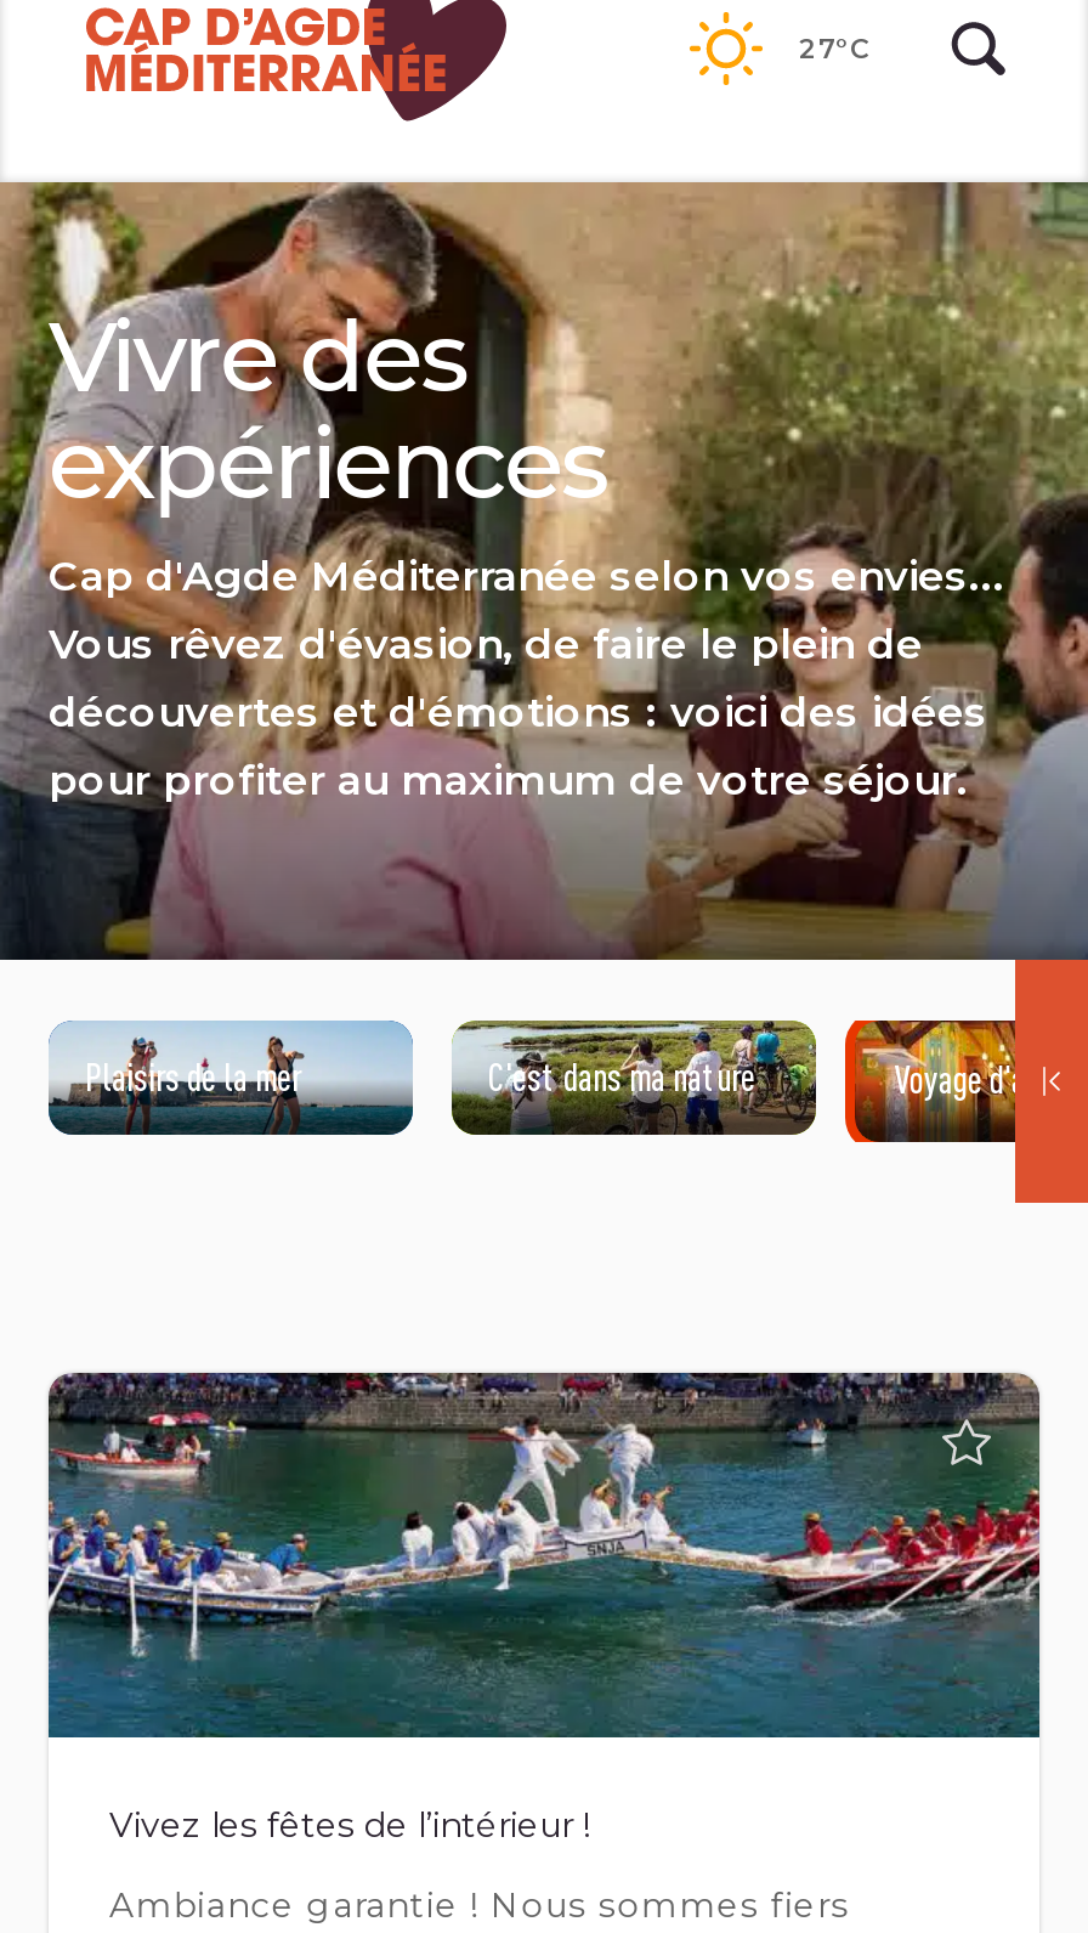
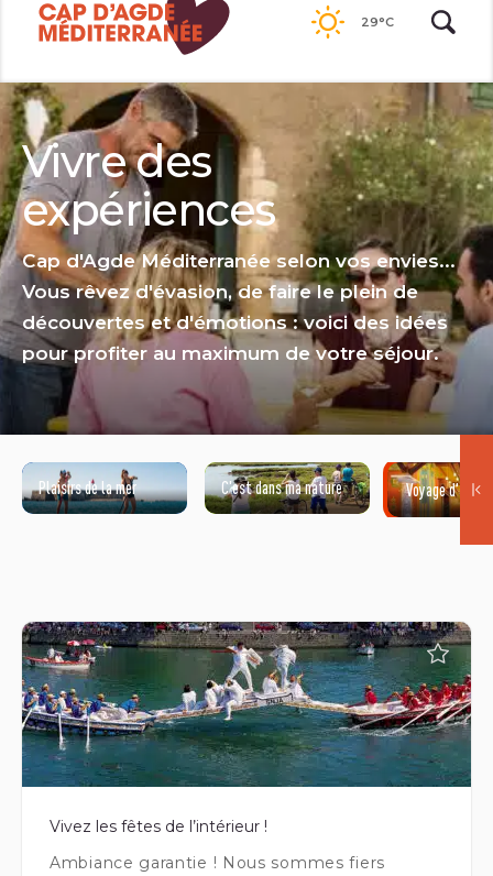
[799,30,869,64] 27°C -> [361,14,394,29] 29°C

